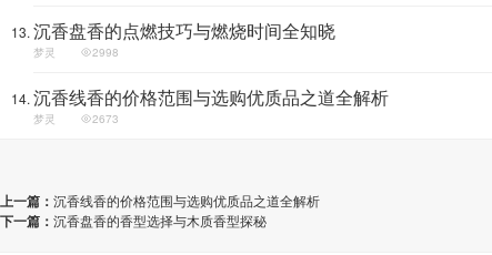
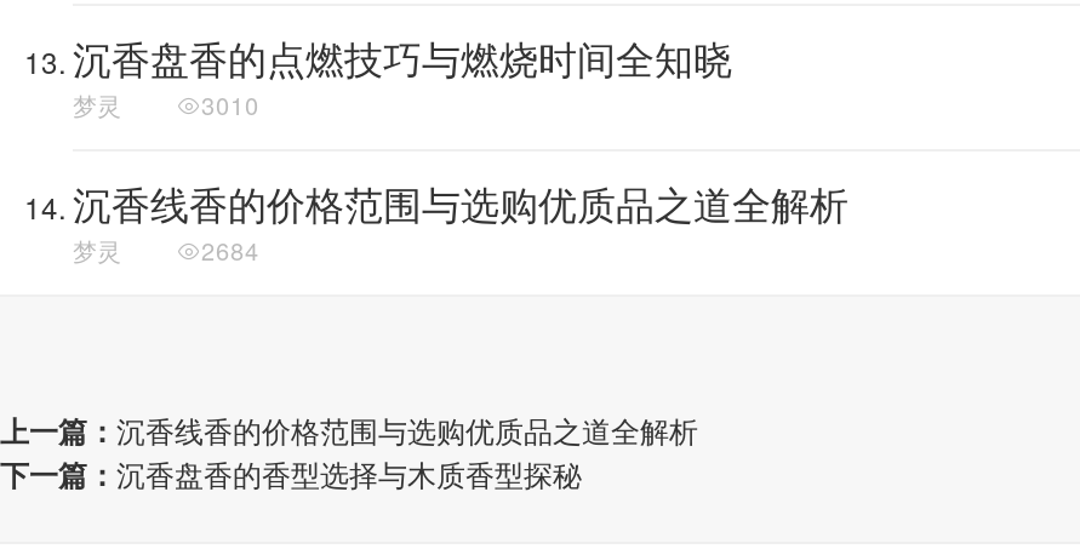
[92,44,119,59] 2998 -> [201,87,259,121] 3010
[92,110,119,126] 2673 -> [201,233,259,267] 2684

